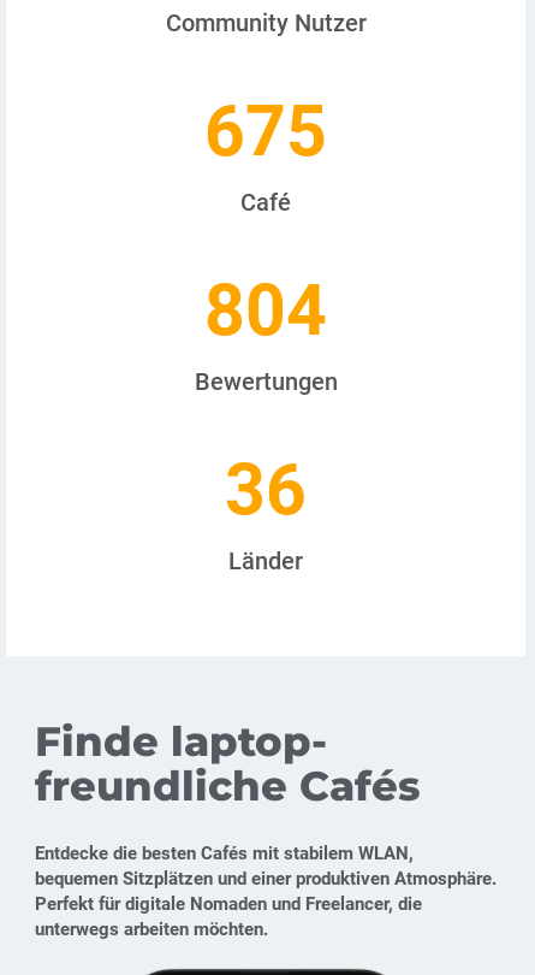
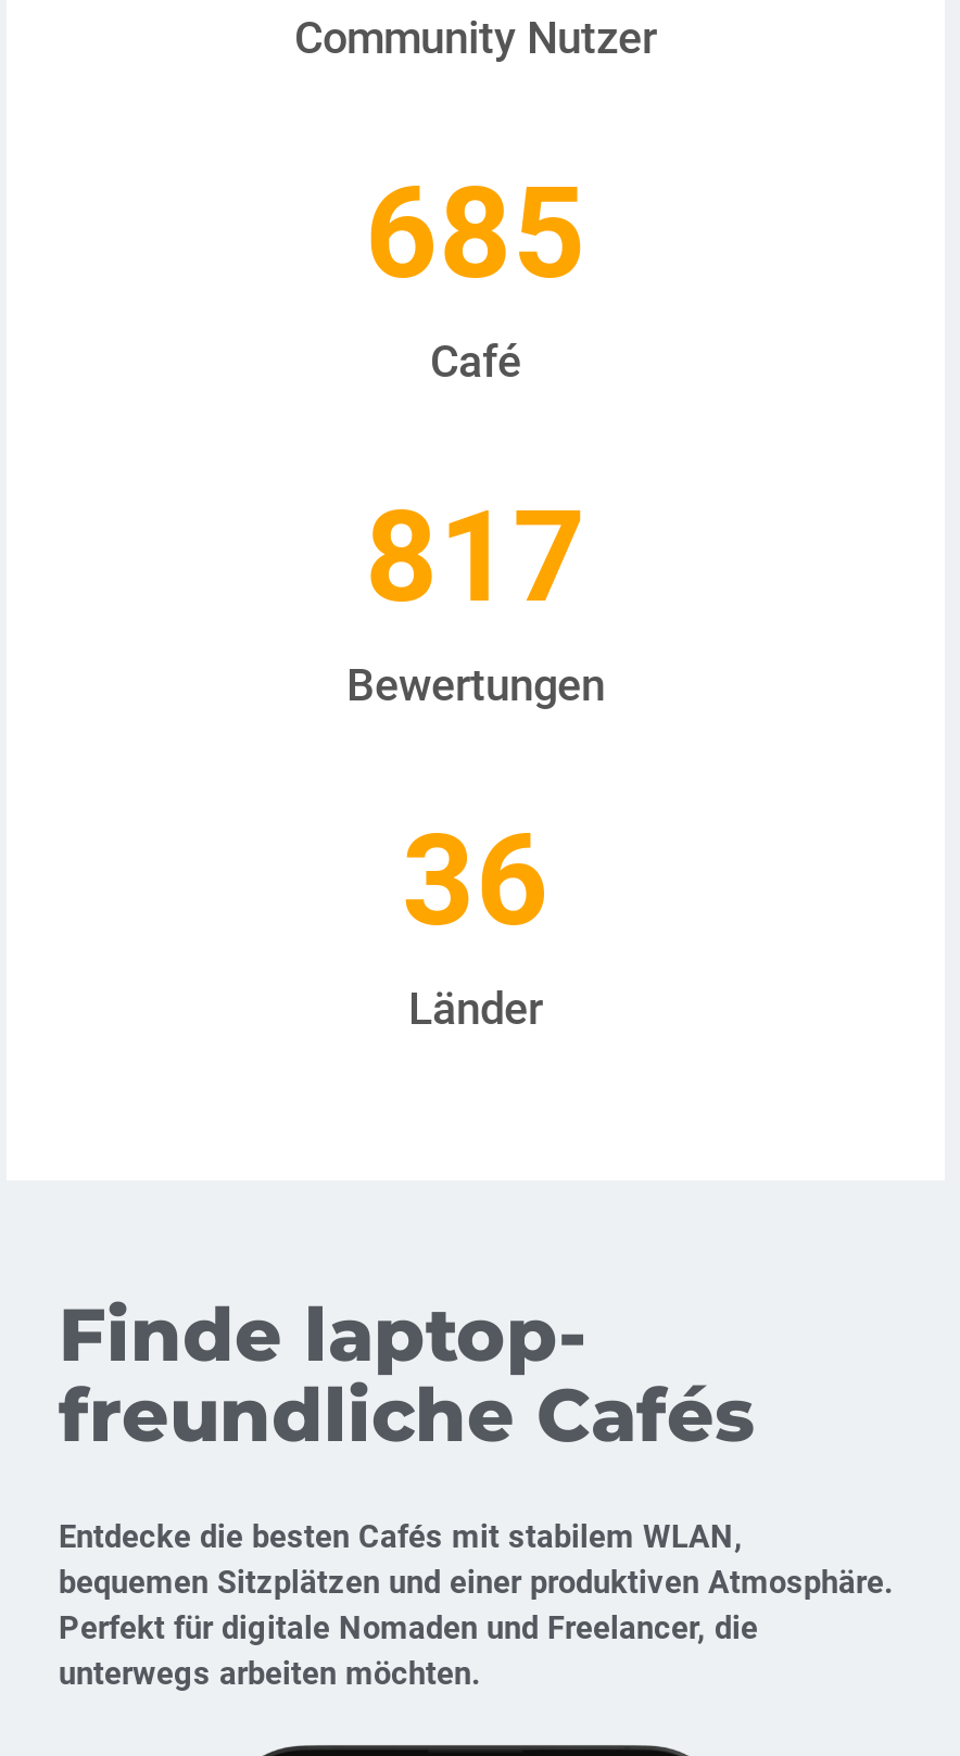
[204,90,327,172] 675 -> [365,160,586,308] 685
[204,270,327,352] 804 -> [365,483,586,631] 817

